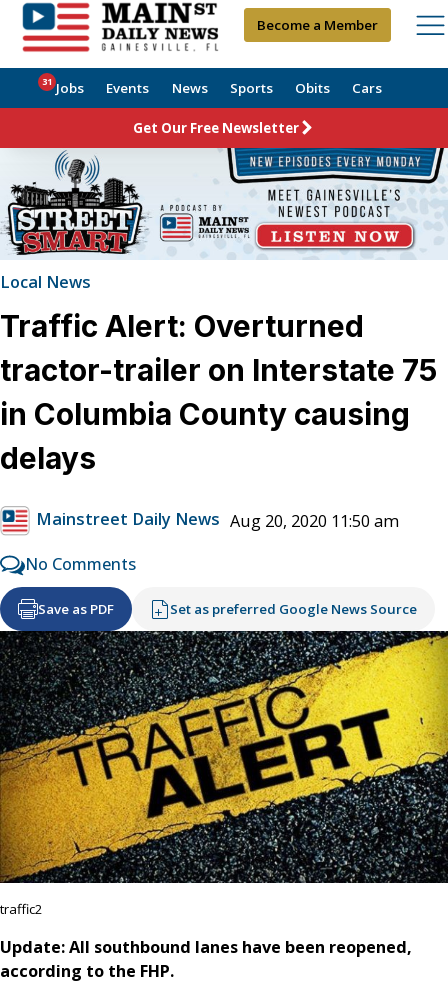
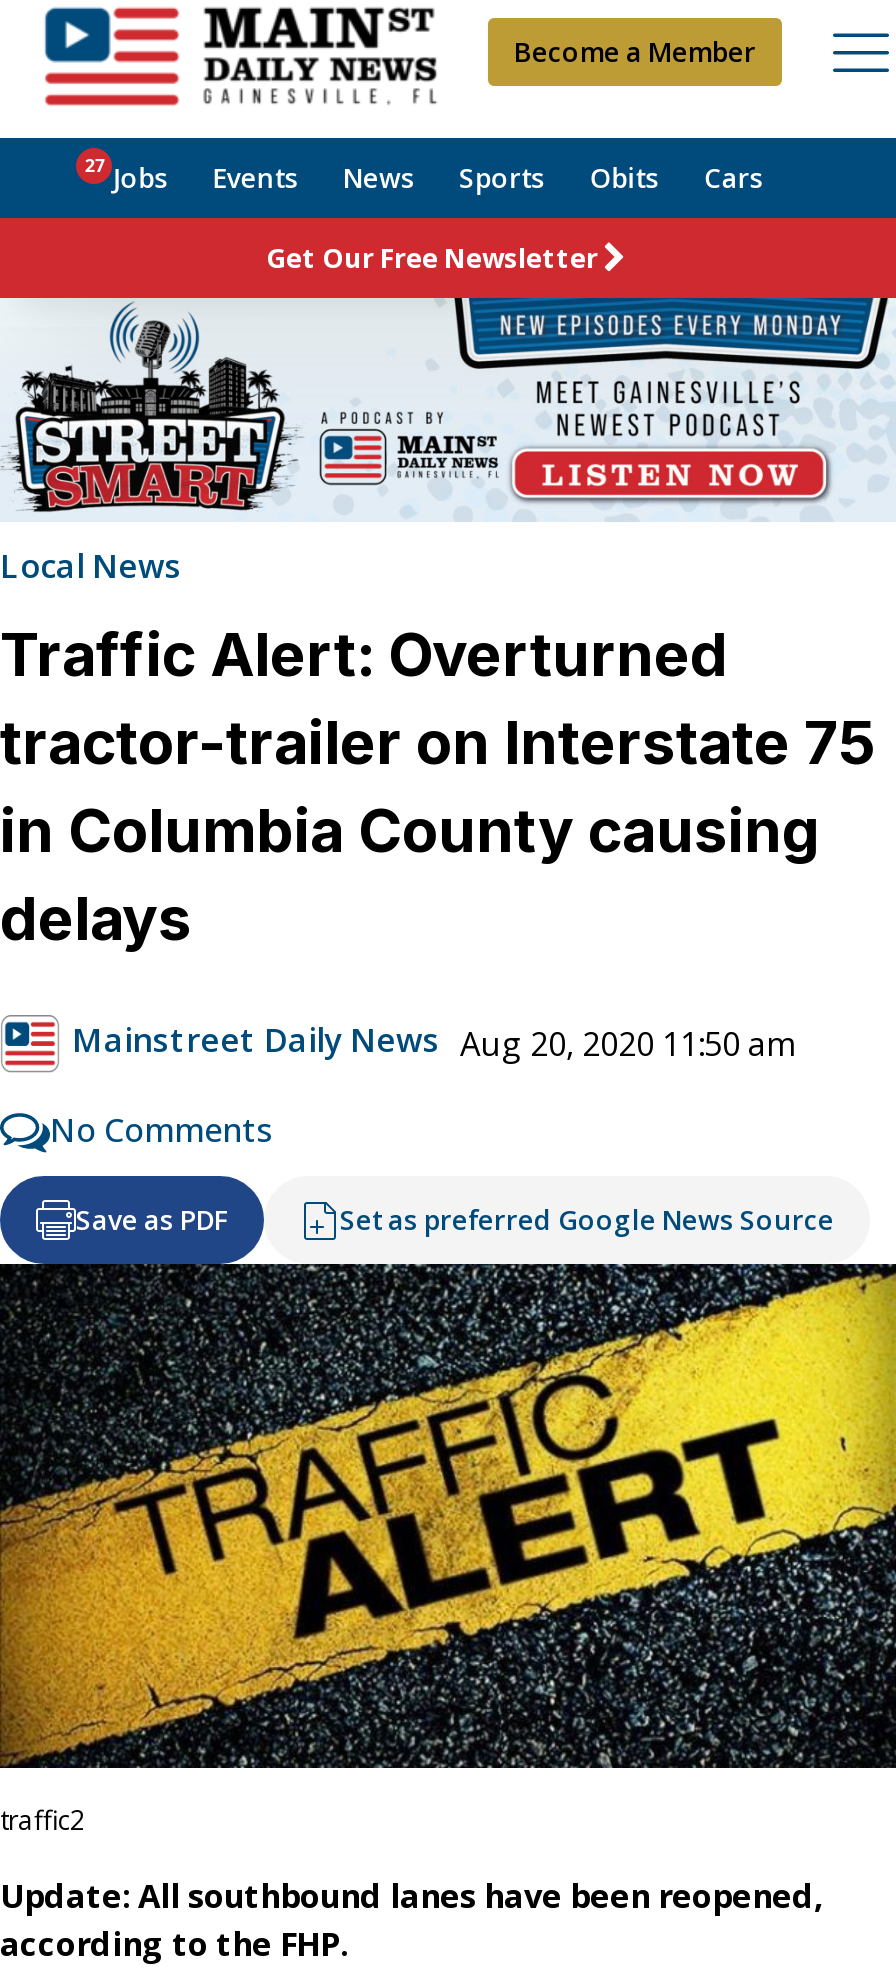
[42,75,382,97] 31 Jobs Events News Sports Obits Cars -> [85,152,764,196] 27 Jobs Events News Sports Obits Cars

